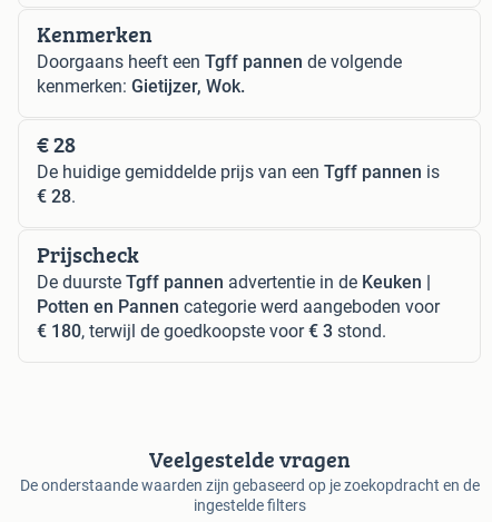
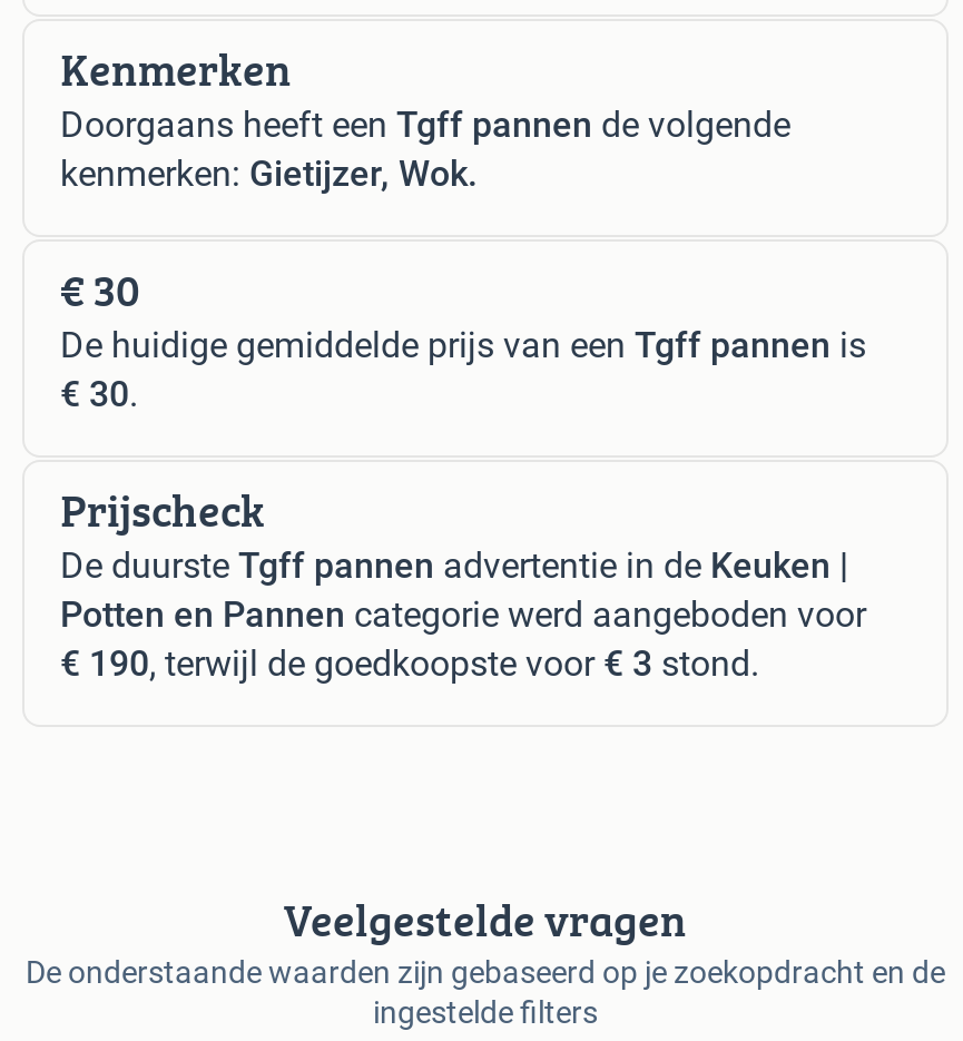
[37,128,76,161] € 28 -> [60,257,140,321] € 30
[37,186,76,207] € 28. -> [60,373,138,415] € 30.
[37,321,386,342] € 180, terwijl de goedkoopste voor € 3 stond. -> [60,642,759,684] € 190, terwijl de goedkoopste voor € 3 stond.

